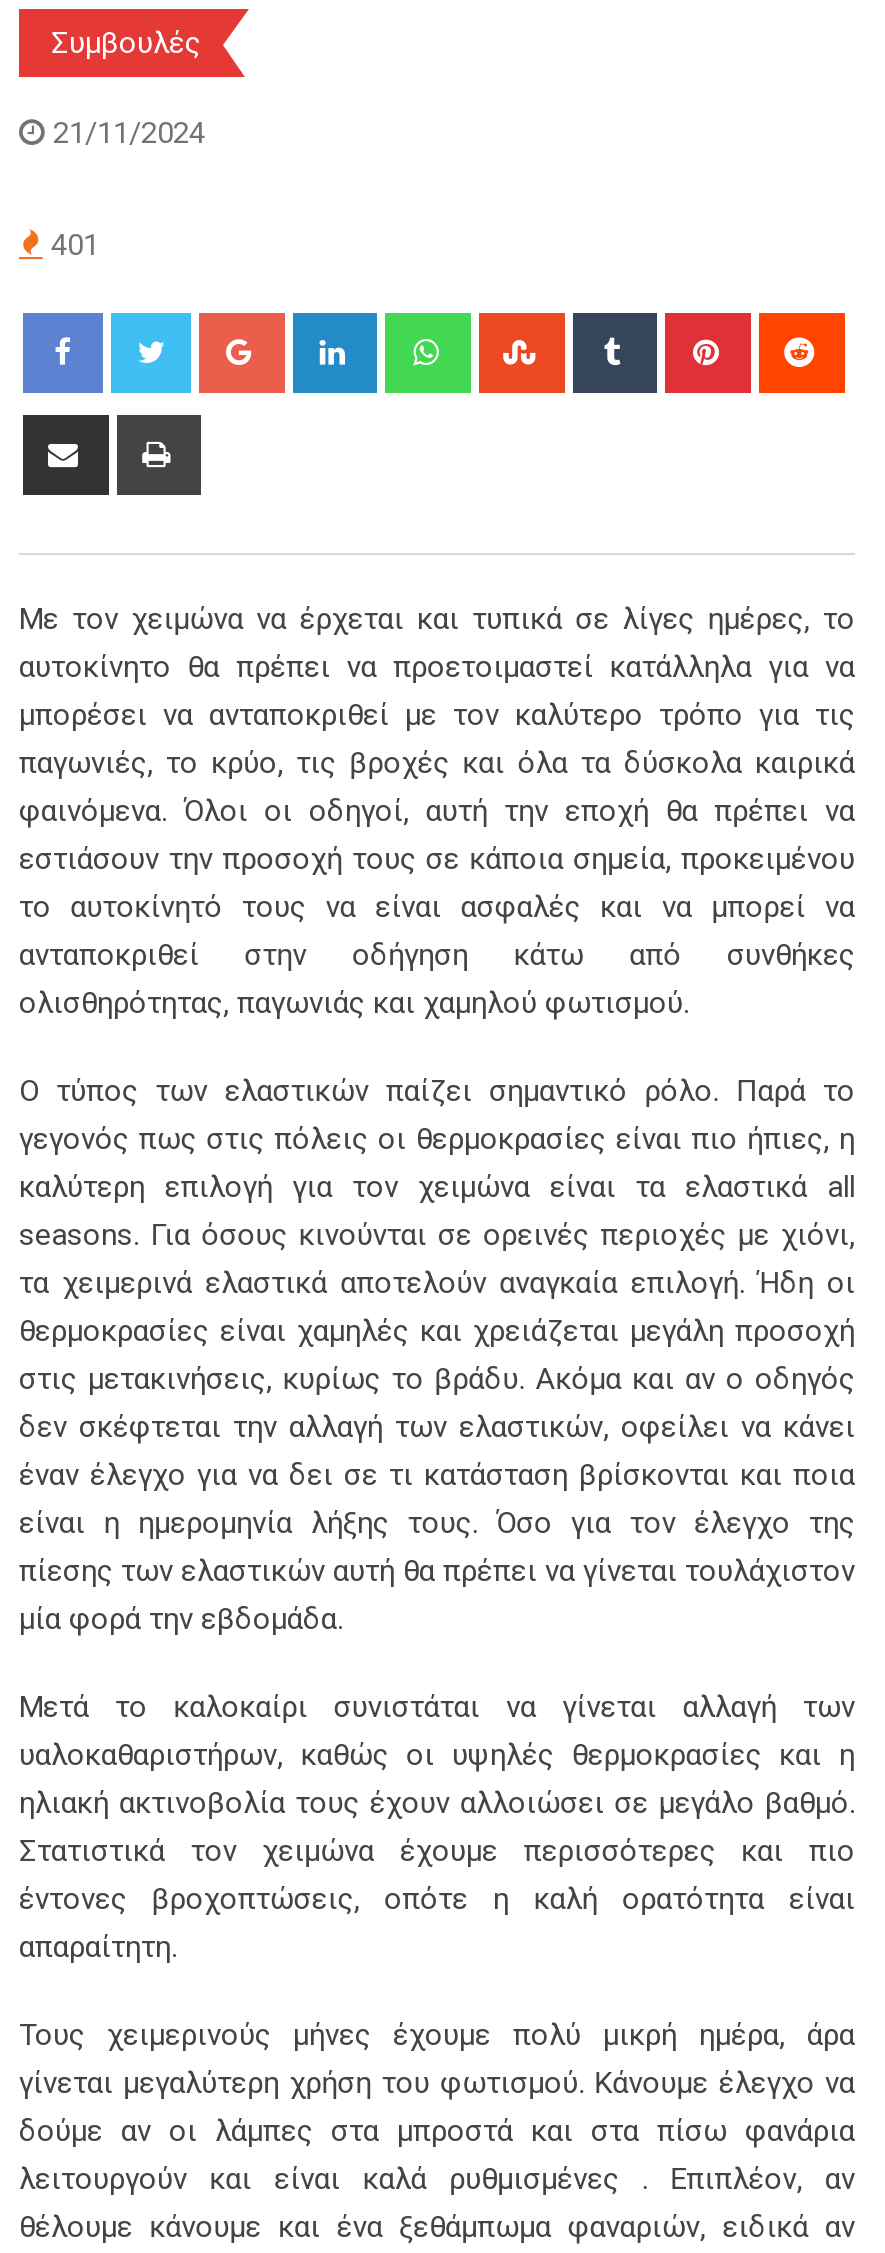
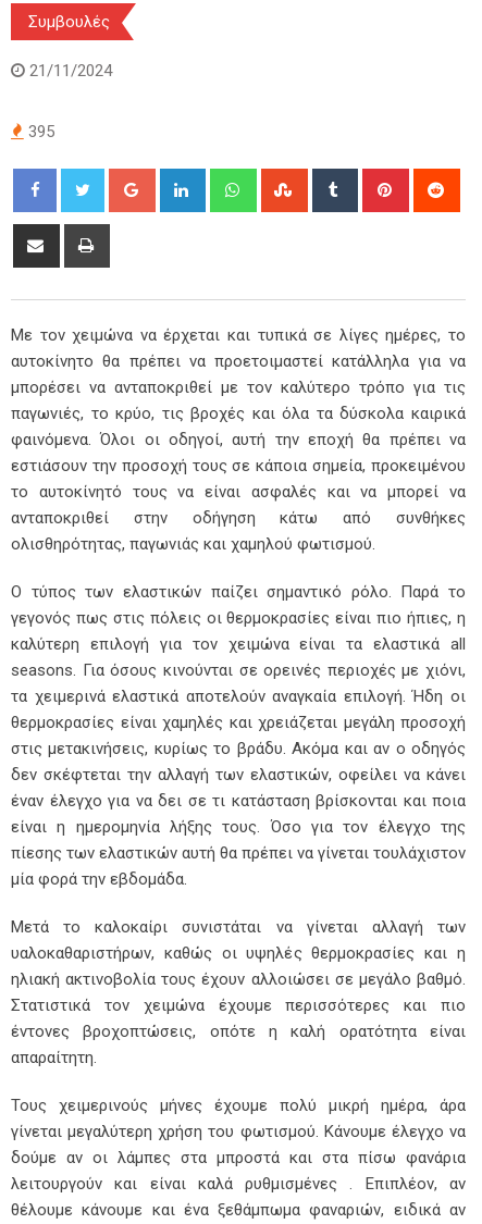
[43,227,99,263] 401 -> [24,122,54,142] 395

